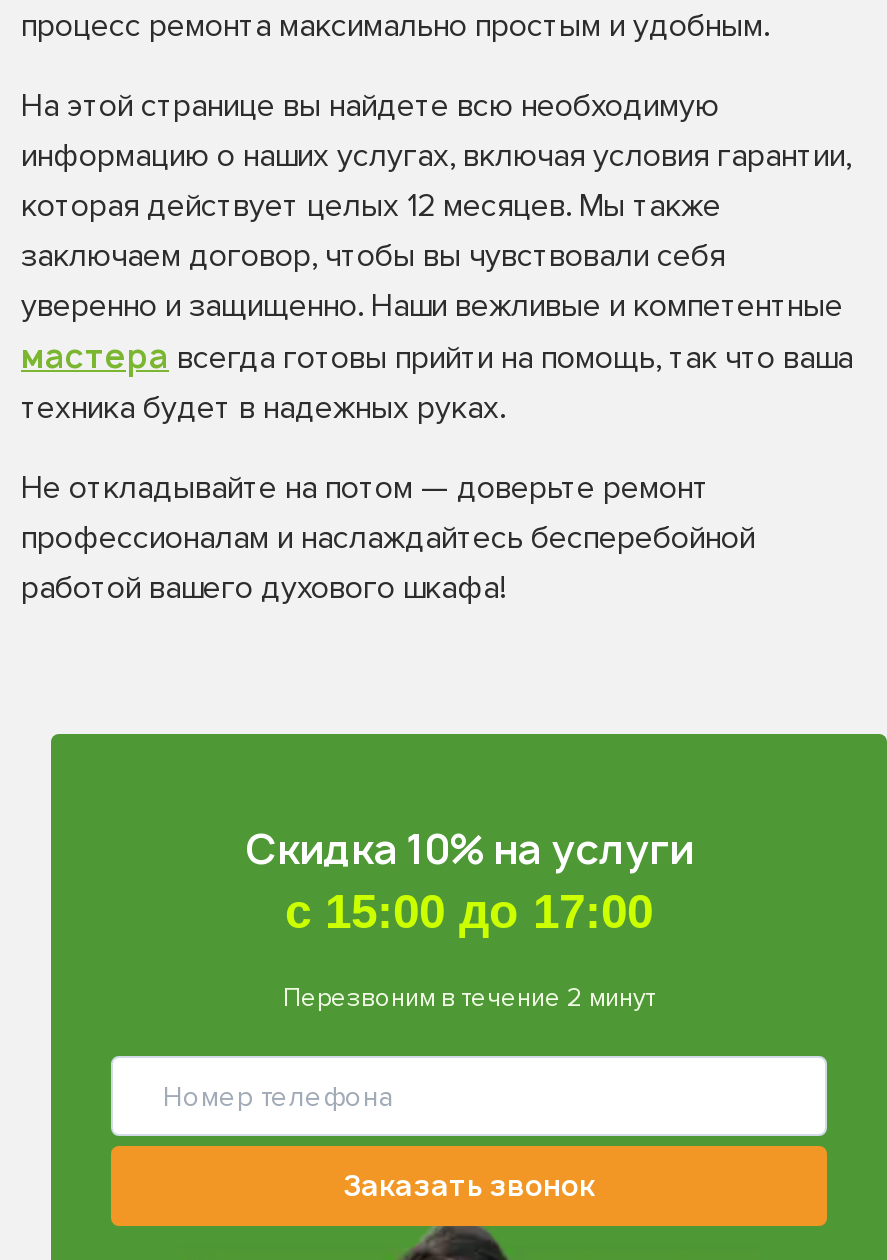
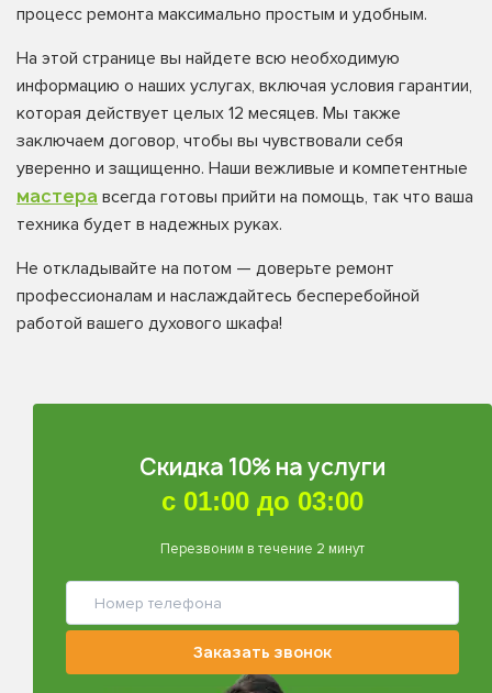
[285,884,653,938] с 15:00 до 17:00 -> [161,486,364,516] с 01:00 до 03:00

